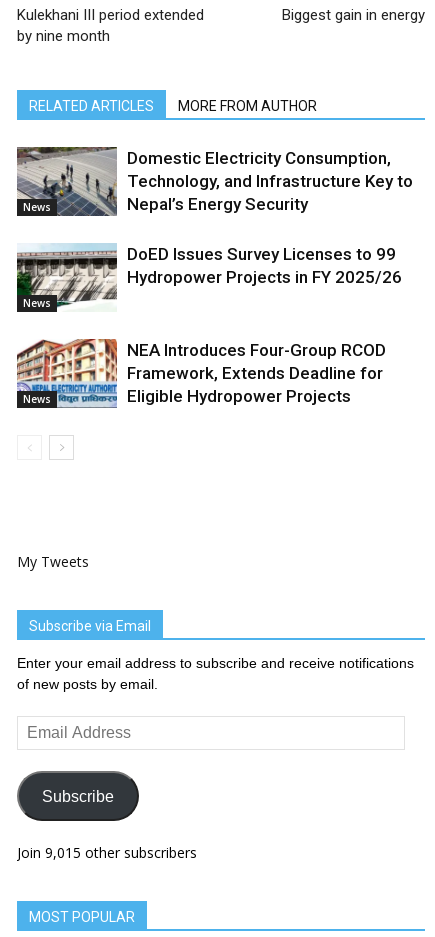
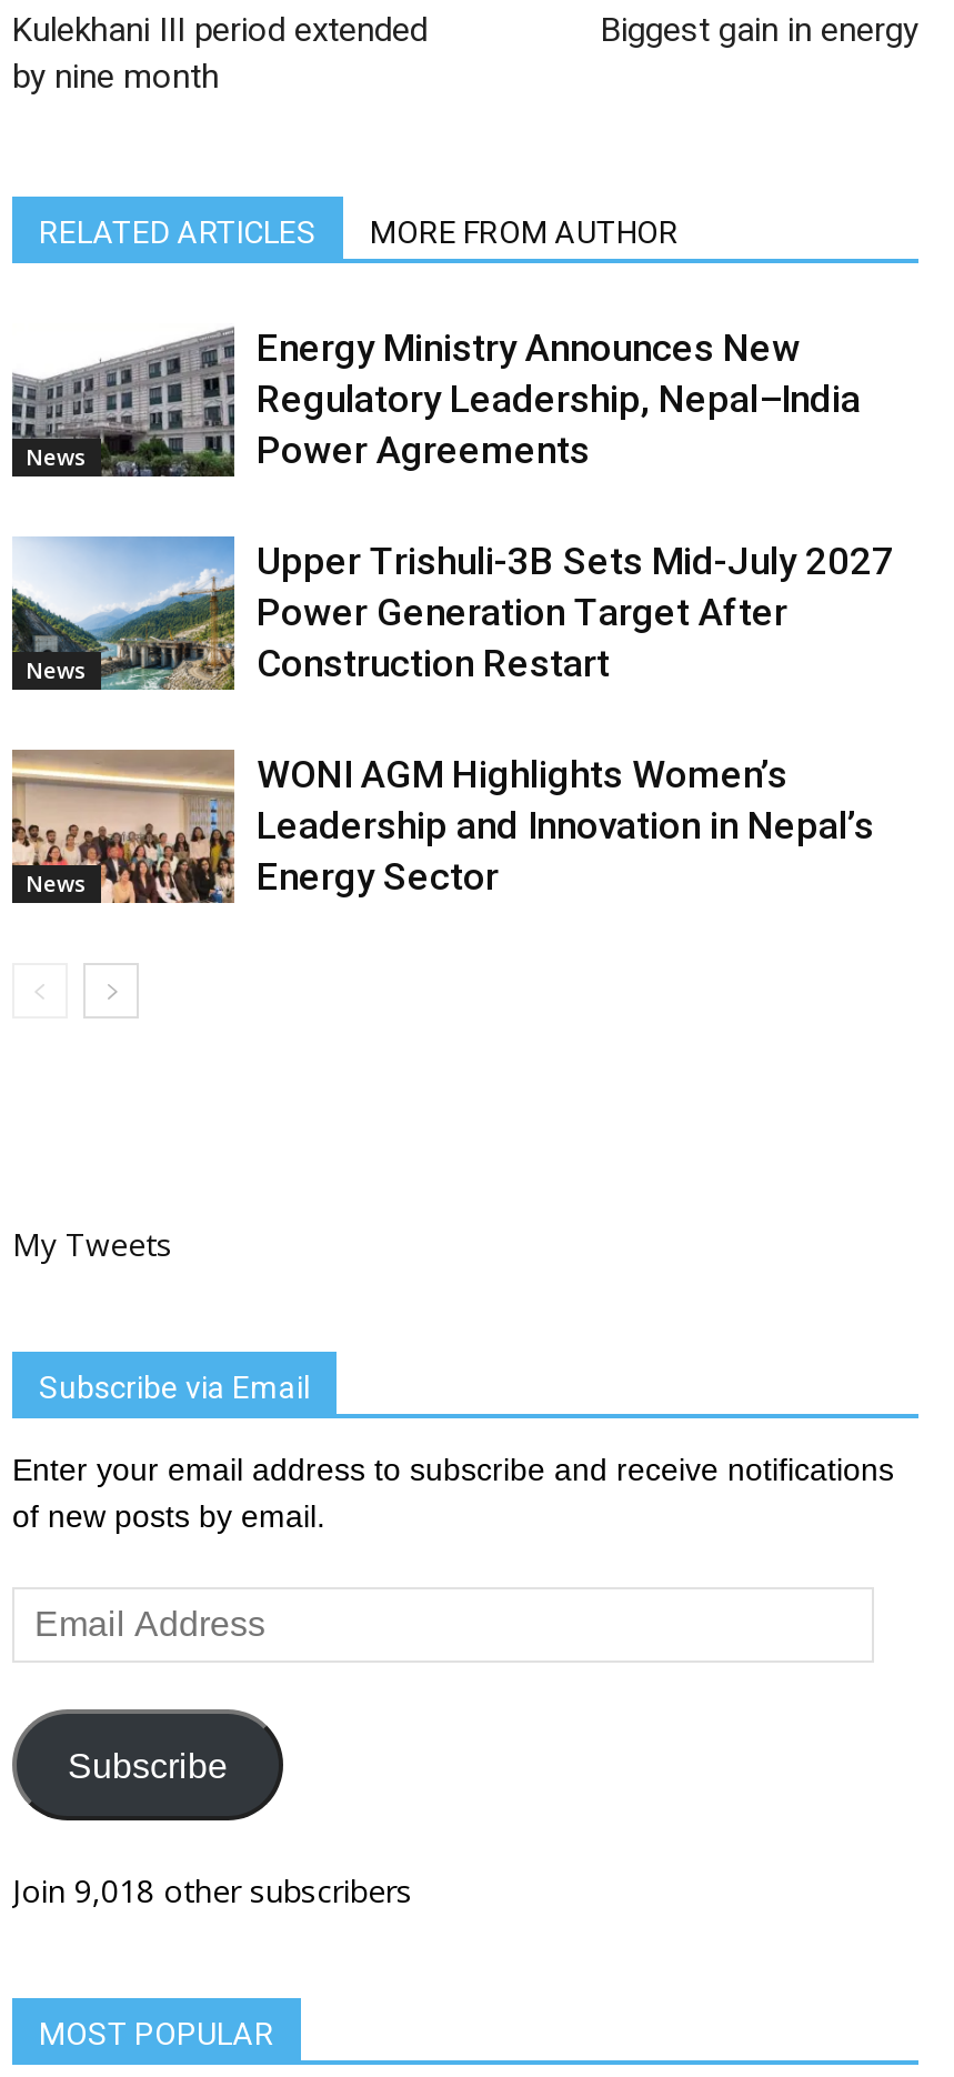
[16,146,413,217] [image] | Domestic Electricity Consumption, | Technology, and Infrastructure Key to | Nepal’s Energy Security -> [10,323,861,476] [image] | Energy Ministry Announces New | Regulatory Leadership, Nepal–India | Power Agreements
[16,244,402,312] [image] | DoED Issues Survey Licenses to 99 | Hydropower Projects in FY 2025/26 -> [12,536,894,692] [image] | Upper Trishuli-3B Sets Mid-July 2027 | Power Generation Target After | Construction Restart
[16,338,386,409] [image] | NEA Introduces Four-Group RCOD | Framework, Extends Deadline for | Eligible Hydropower Projects -> [10,747,874,905] [image] | WONI AGM Highlights Women’s | Leadership and Innovation in Nepal’s | Energy Sector
[17,843,197,862] Join 9,015 other subscribers -> [12,1869,412,1912] Join 9,018 other subscribers

